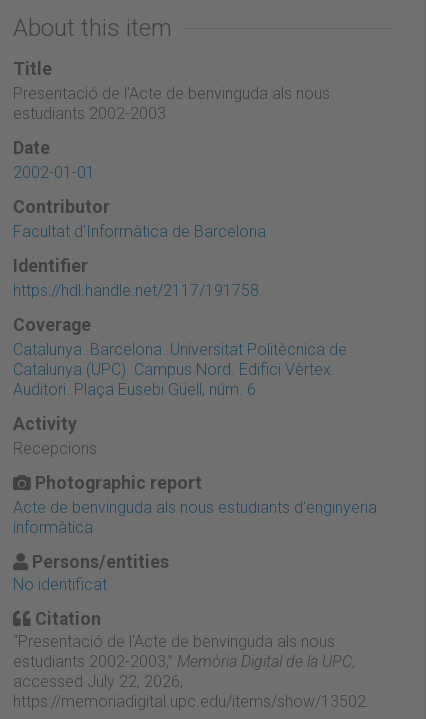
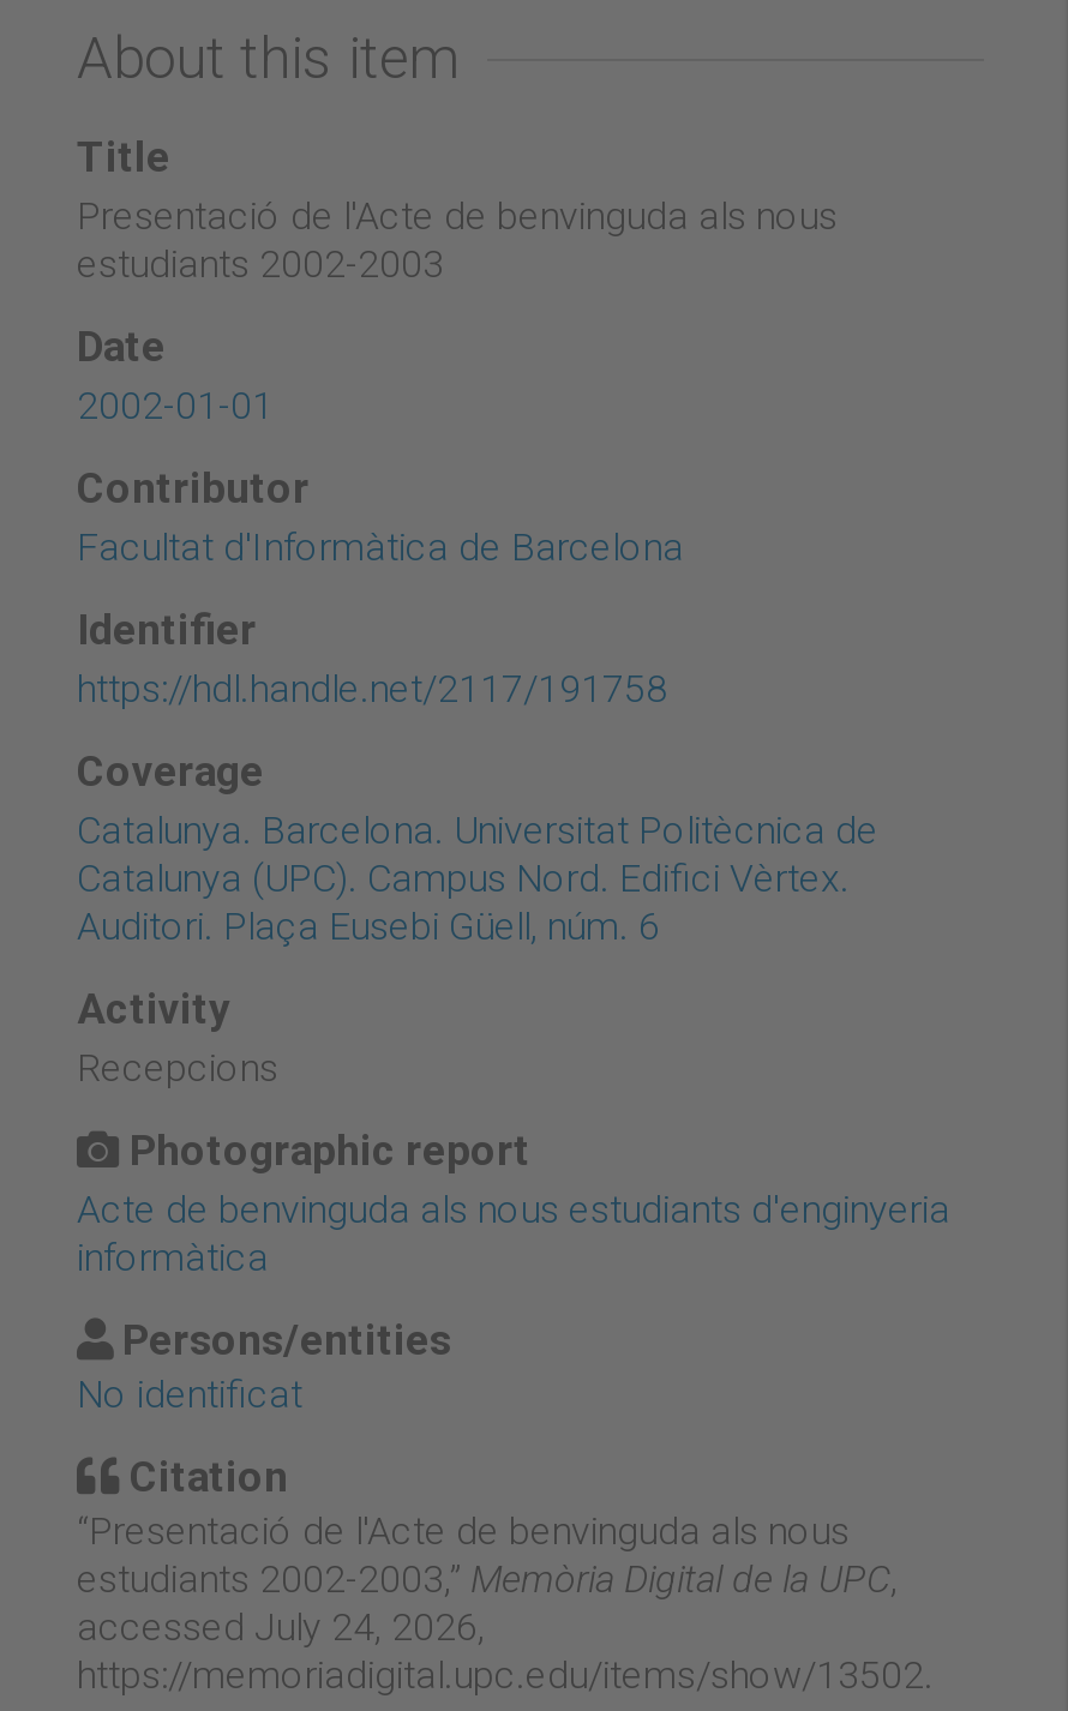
[13,672,183,691] accessed July 22, 2026, -> [77,1604,485,1649] accessed July 24, 2026,

